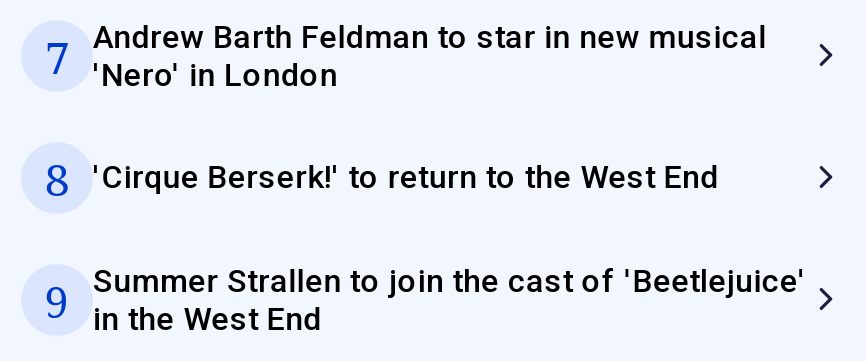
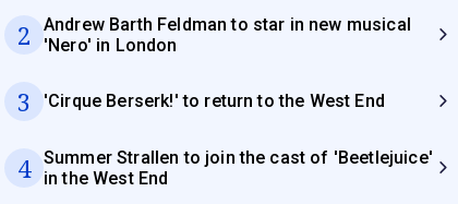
[45,17,767,93] 7 Andrew Barth Feldman to star in new musical 'Nero' in London -> [17,14,411,55] 2 Andrew Barth Feldman to star in new musical 'Nero' in London
[45,147,719,207] 8 'Cirque Berserk!' to return to the West End -> [17,85,385,117] 3 'Cirque Berserk!' to return to the West End
[45,261,807,337] 9 Summer Strallen to join the cast of 'Beetlejuice' in the West End -> [17,147,433,188] 4 Summer Strallen to join the cast of 'Beetlejuice' in the West End

